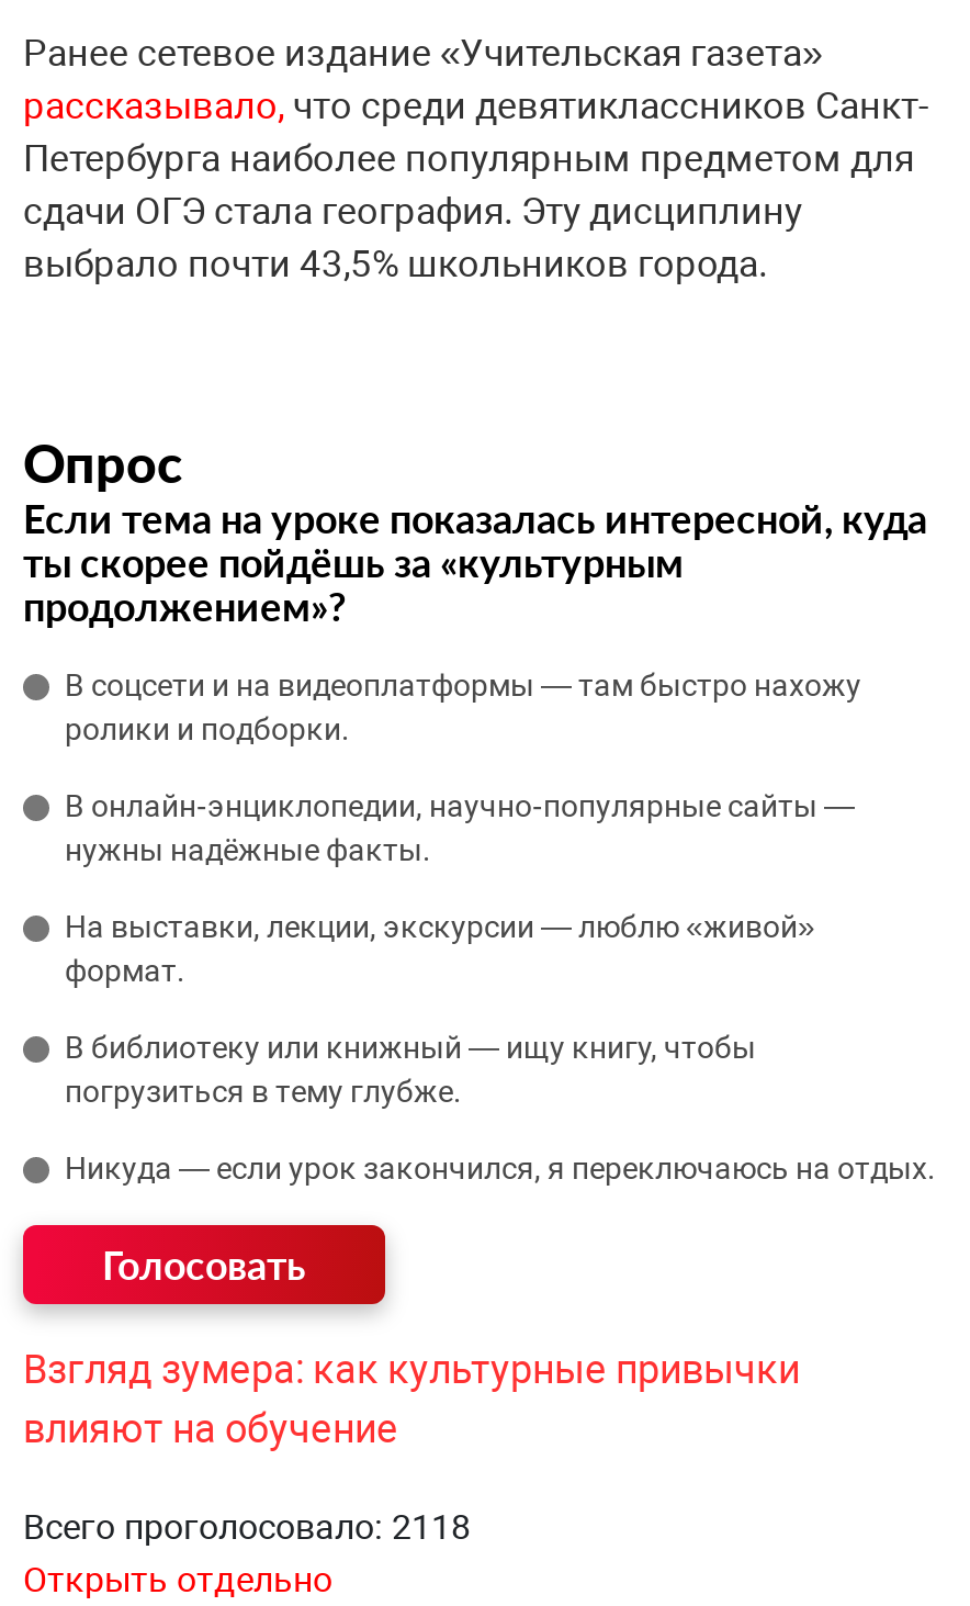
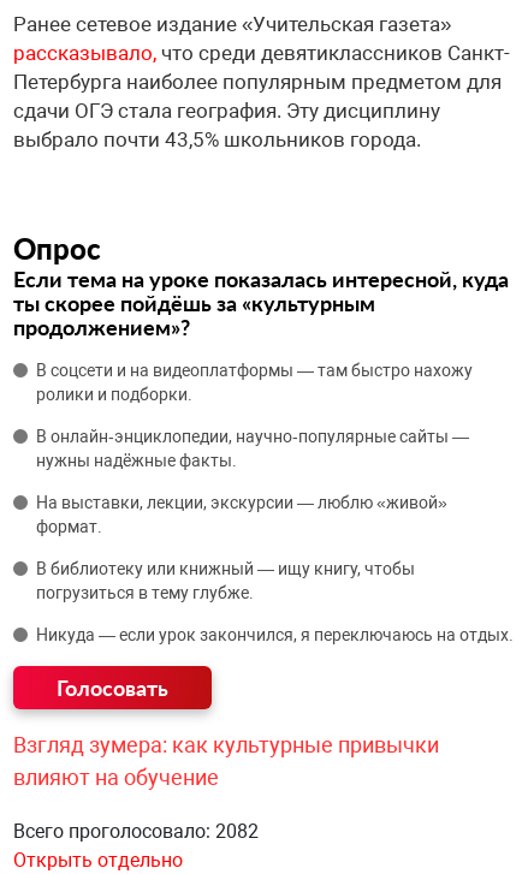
[23,1506,471,1548] Всего проголосовало: 2118 -> [13,819,259,842] Всего проголосовало: 2082

